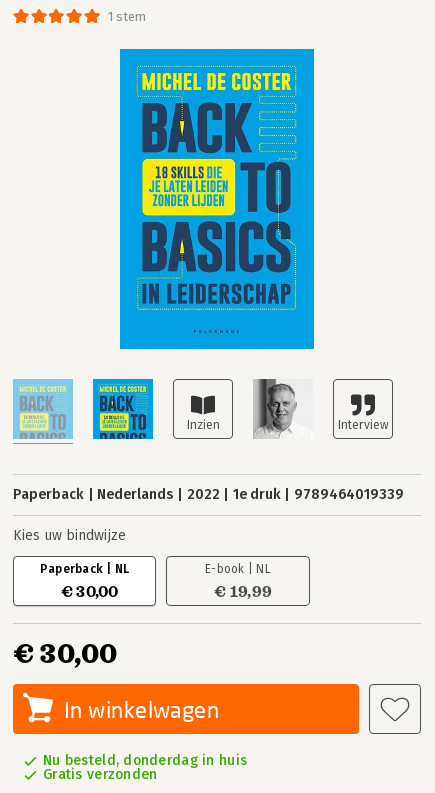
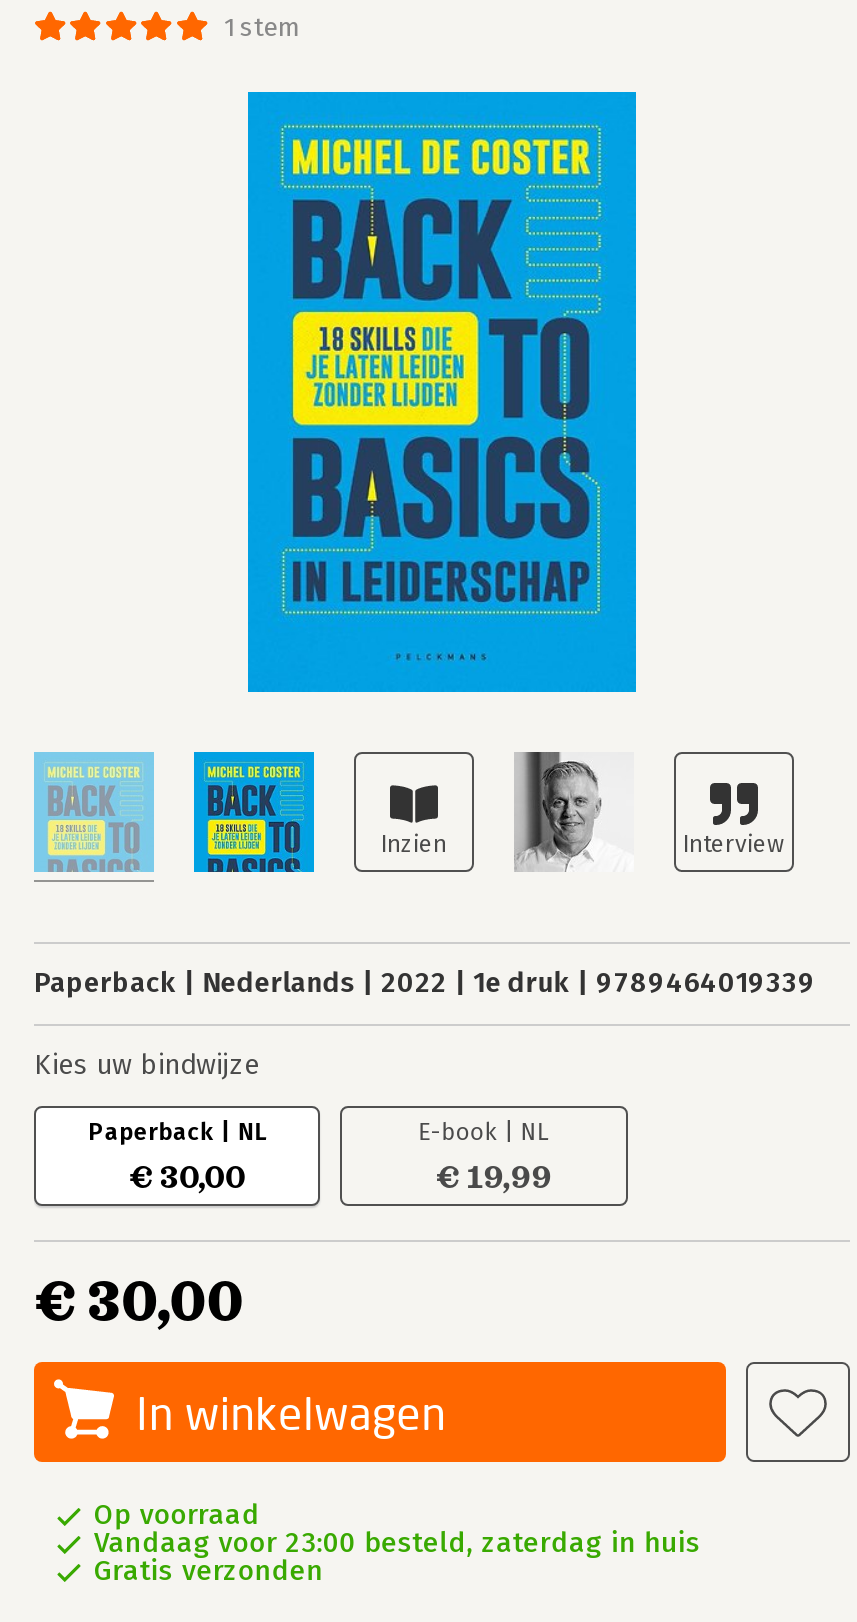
[43,752,247,769] Nu besteld, donderdag in huis -> [94,1498,701,1560] Op voorraad | Vandaag voor 23:00 besteld, zaterdag in huis

